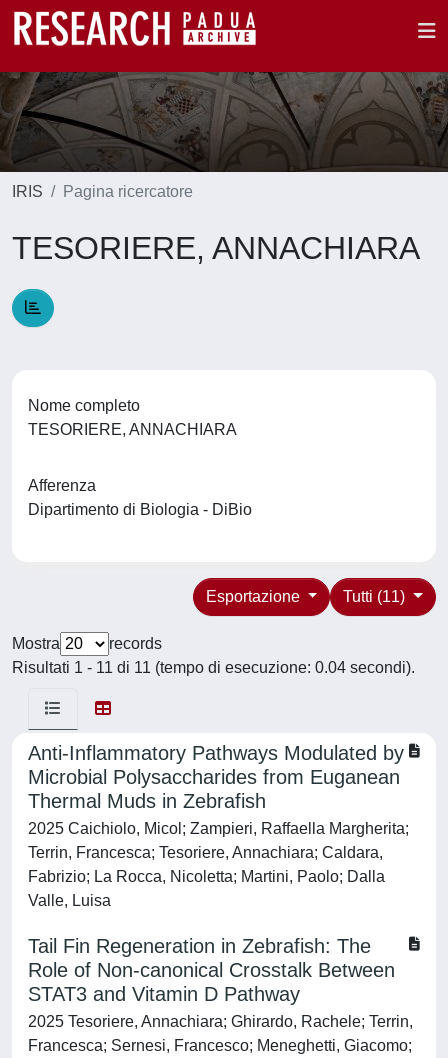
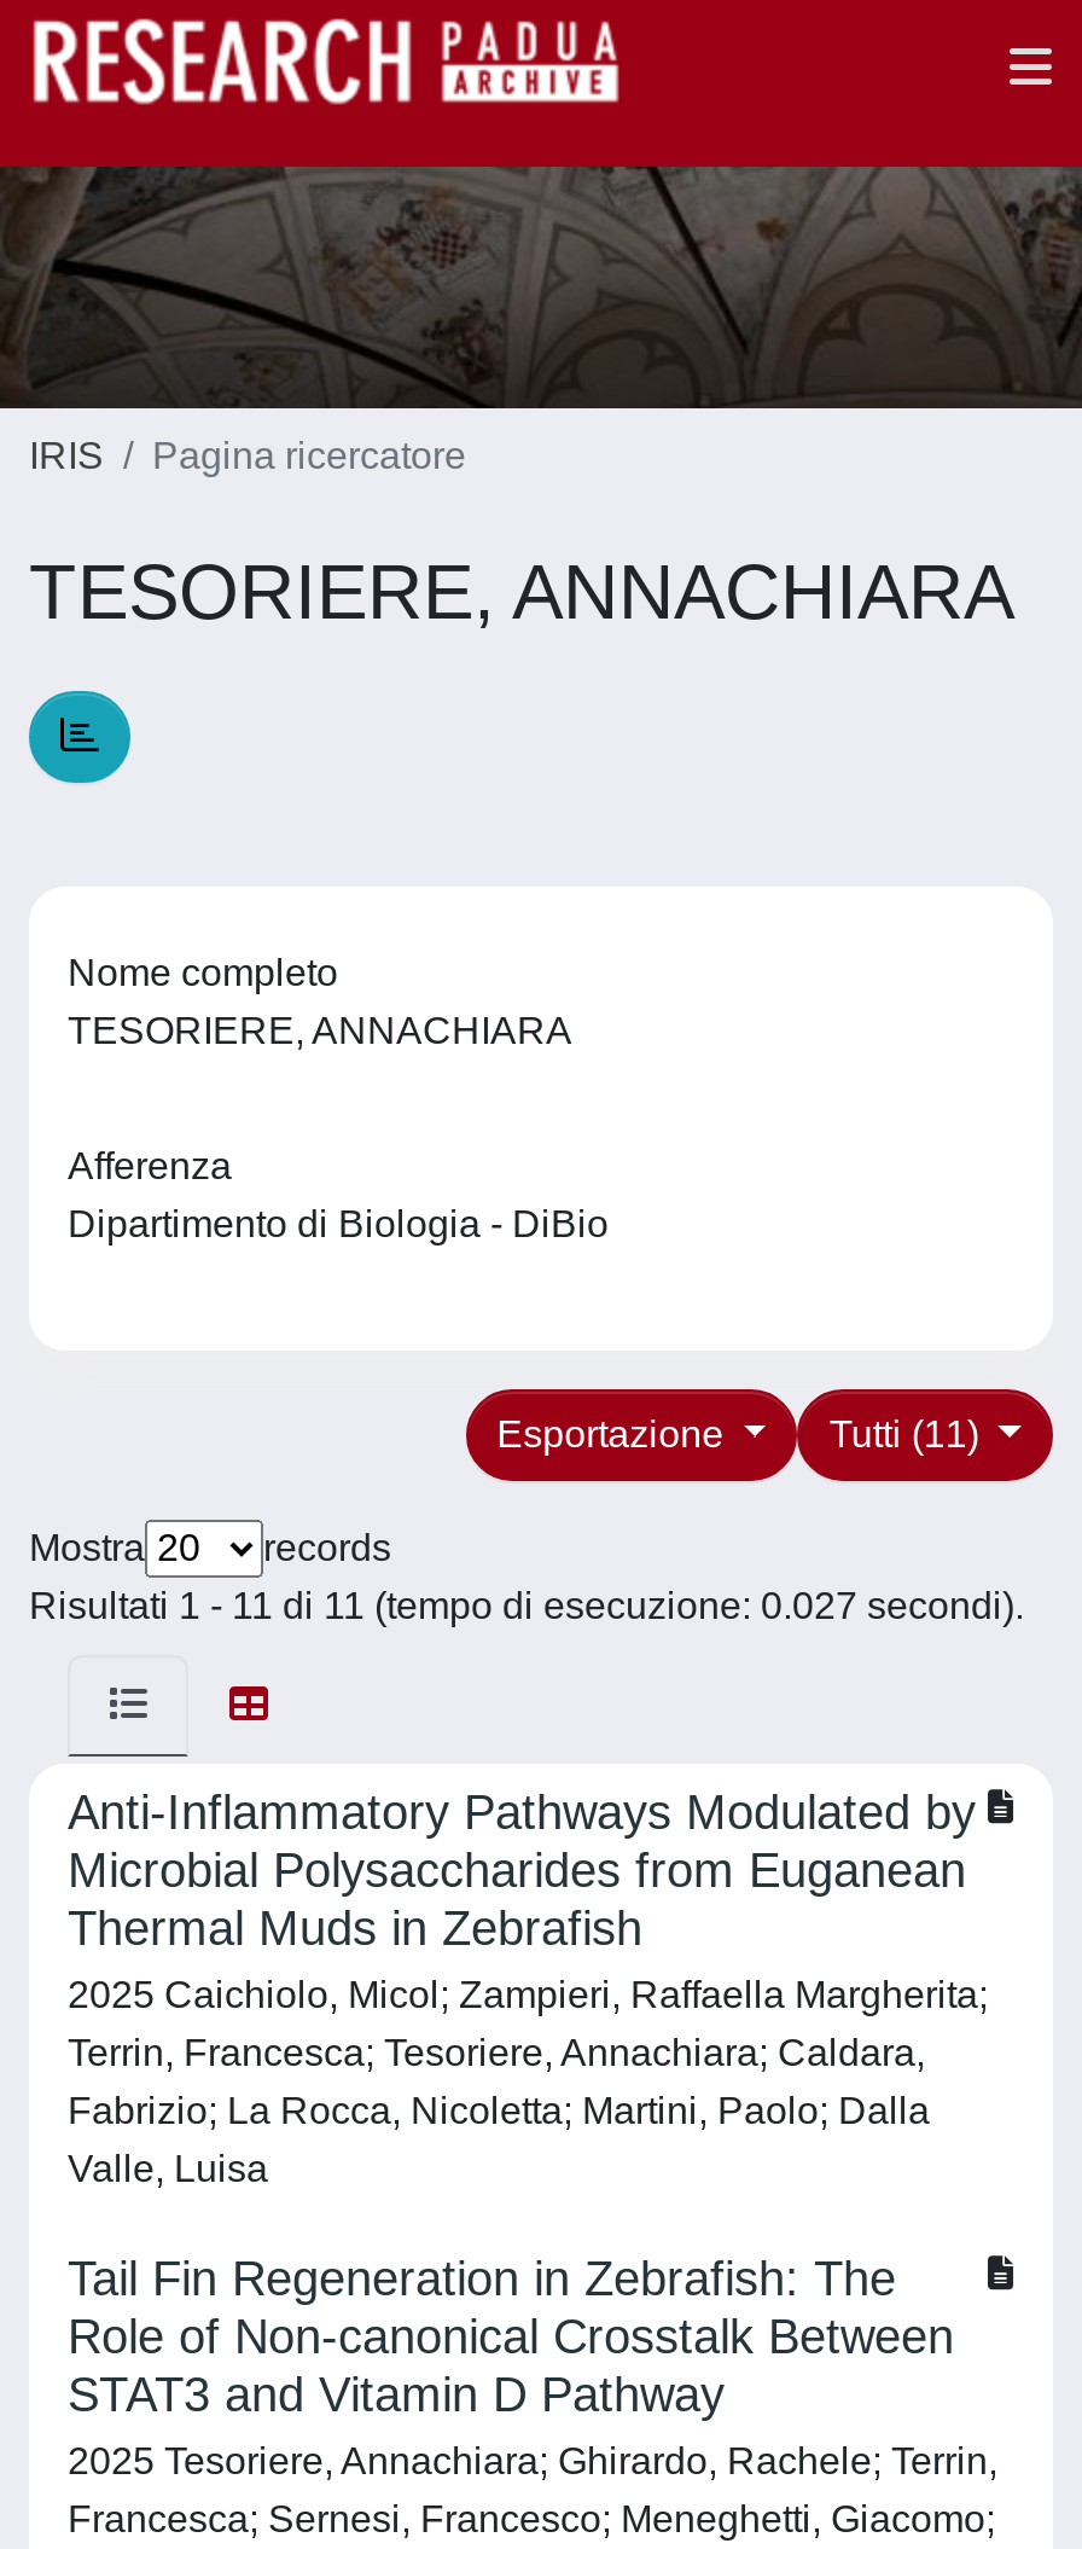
[12,659,415,676] Risultati 1 - 11 di 11 (tempo di esecuzione: 0.04 secondi). -> [29,1585,1024,1626] Risultati 1 - 11 di 11 (tempo di esecuzione: 0.027 secondi).

